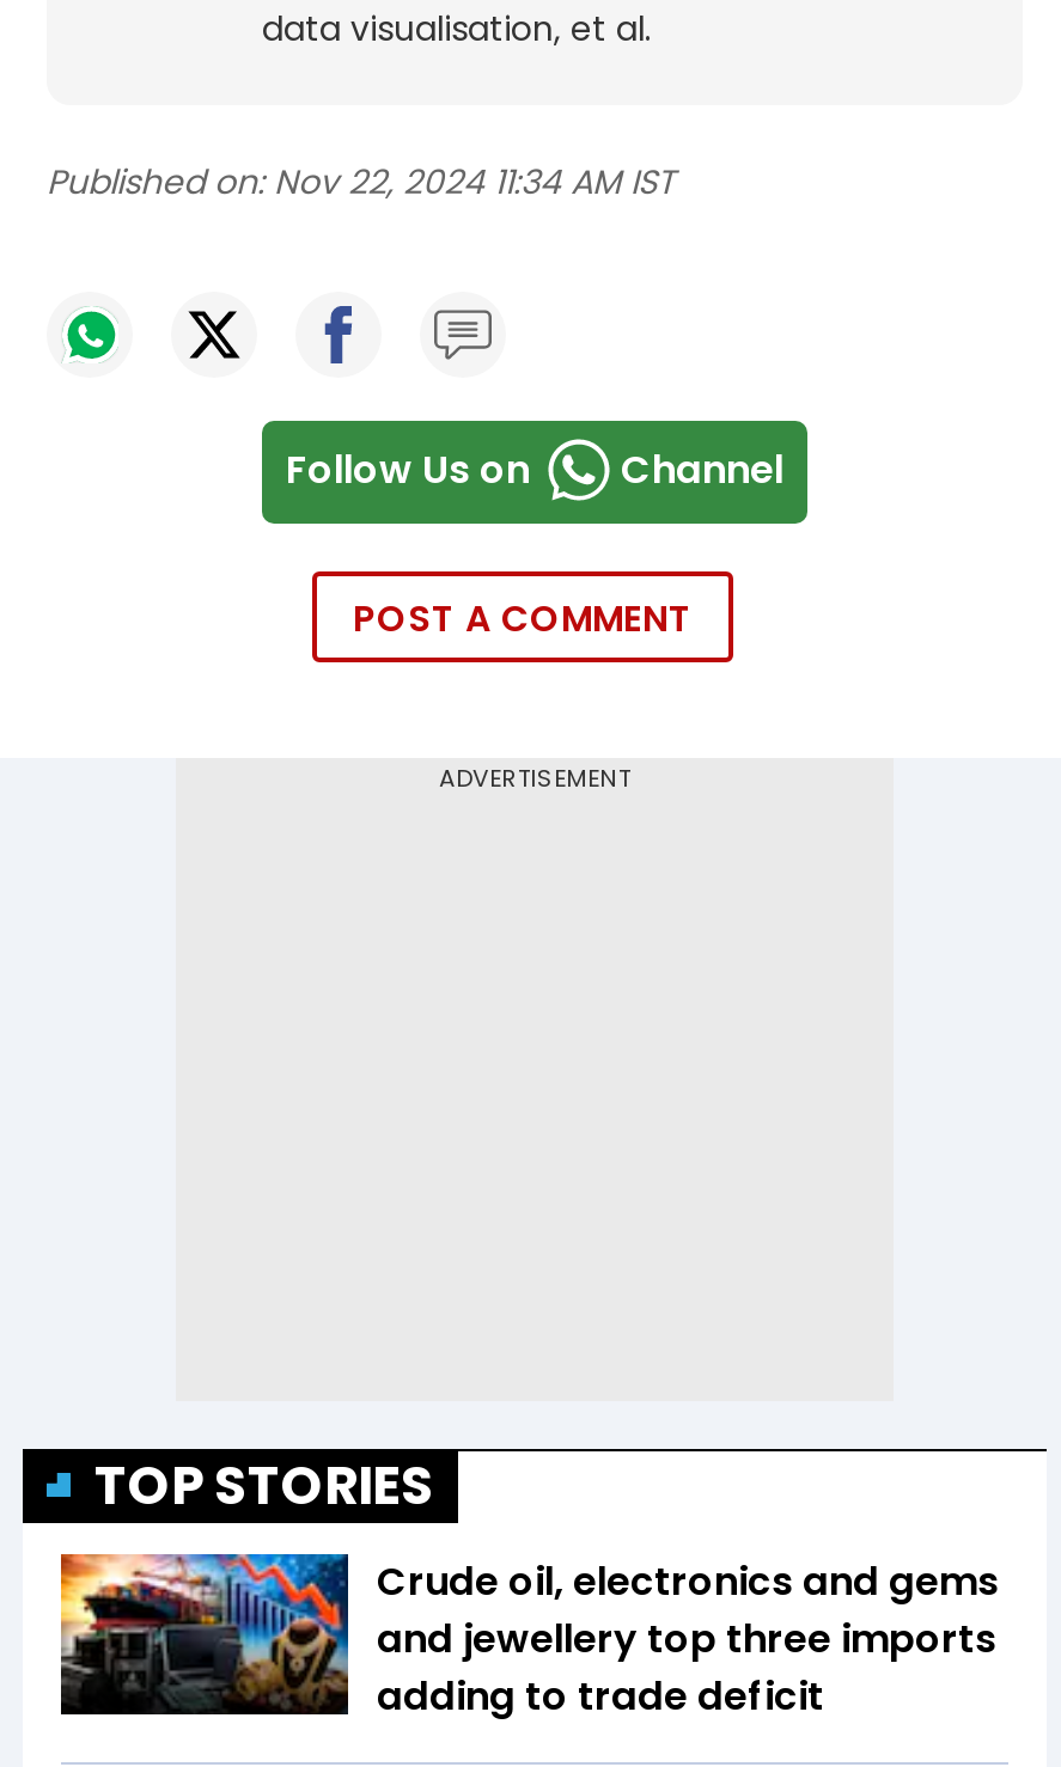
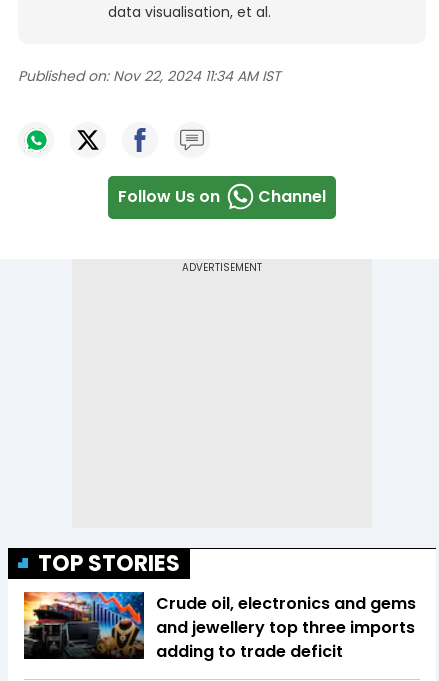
[353,592,693,642] POST A COMMENT -> none

